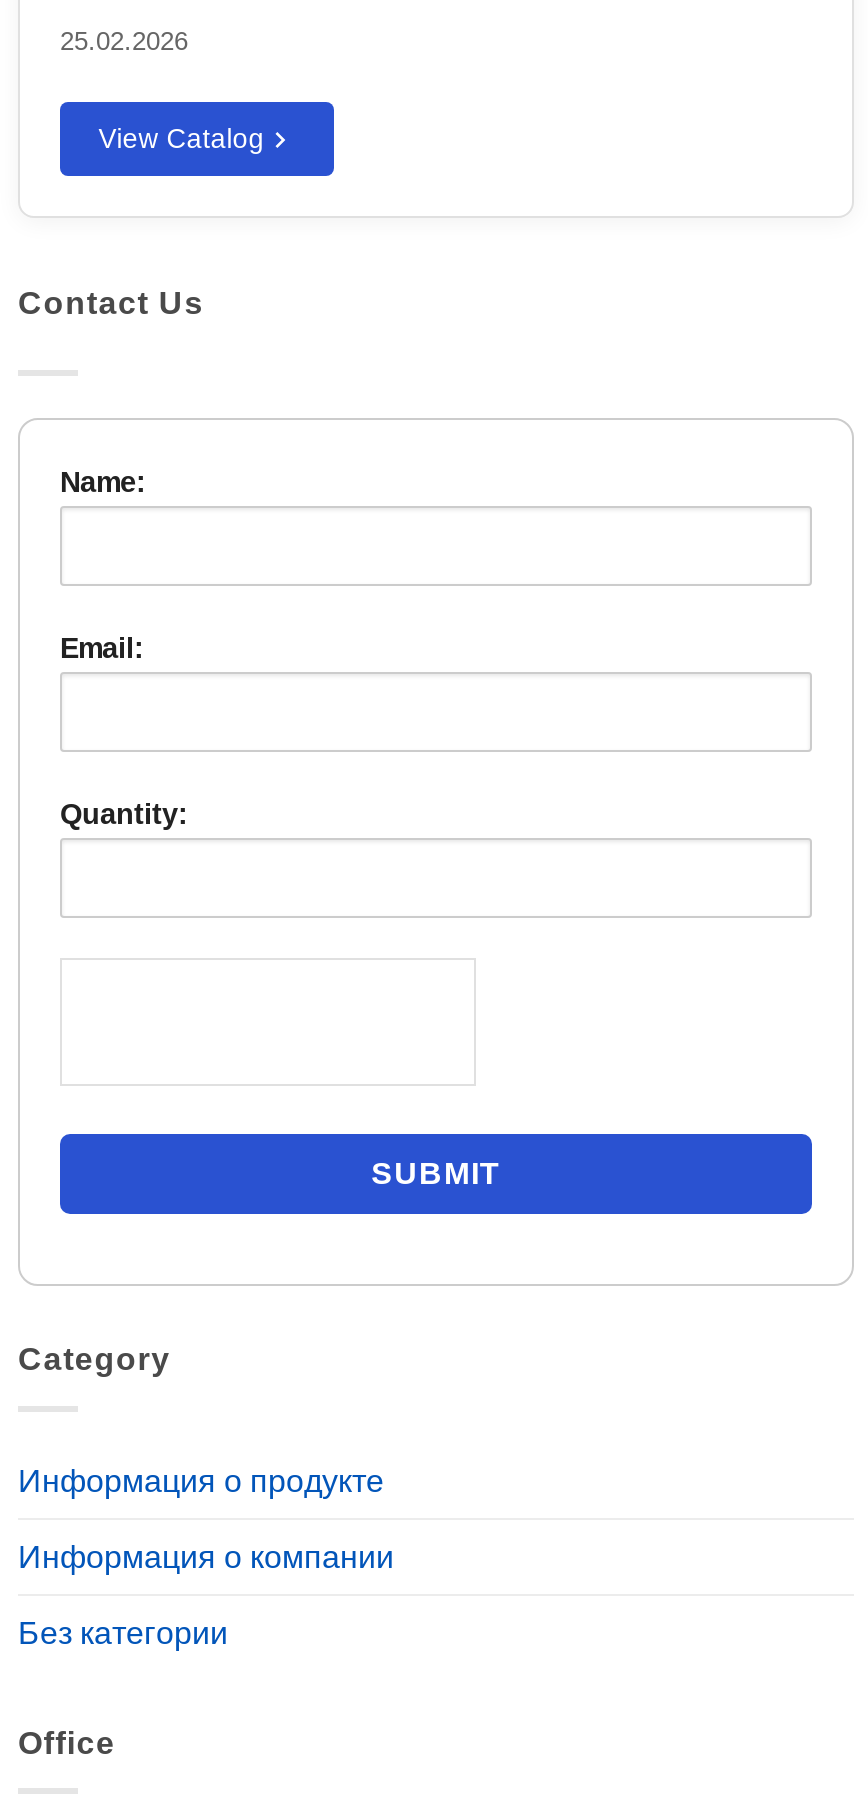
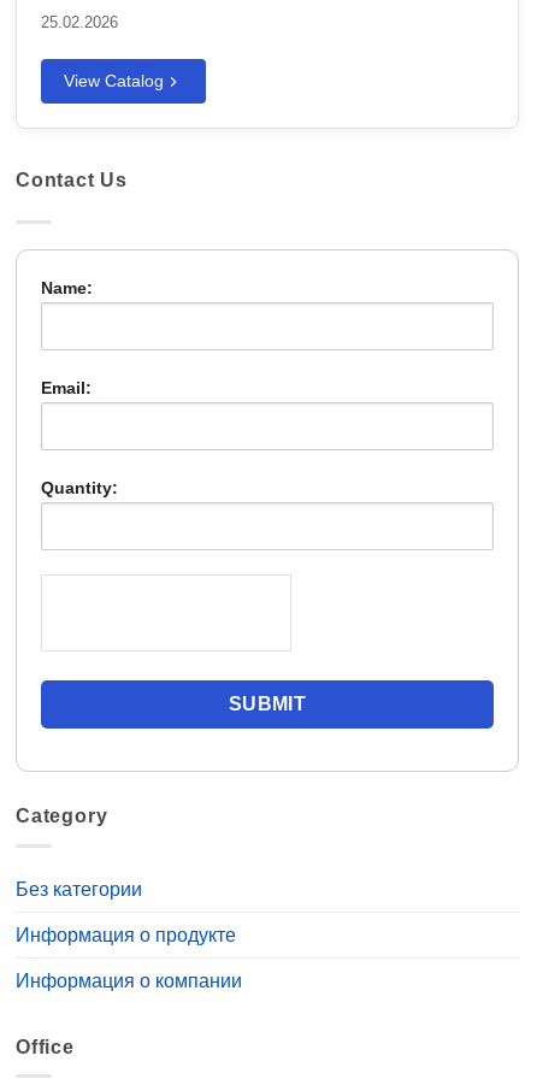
moved [18,1464,394,1574] -> [16,925,242,991]: Информация о продукте | Информация о компании
moved [18,1616,228,1650] -> [16,879,142,899]: Без категории

